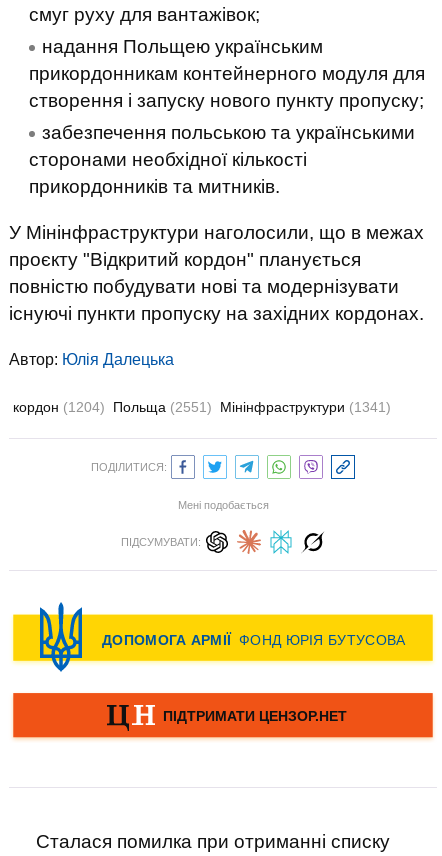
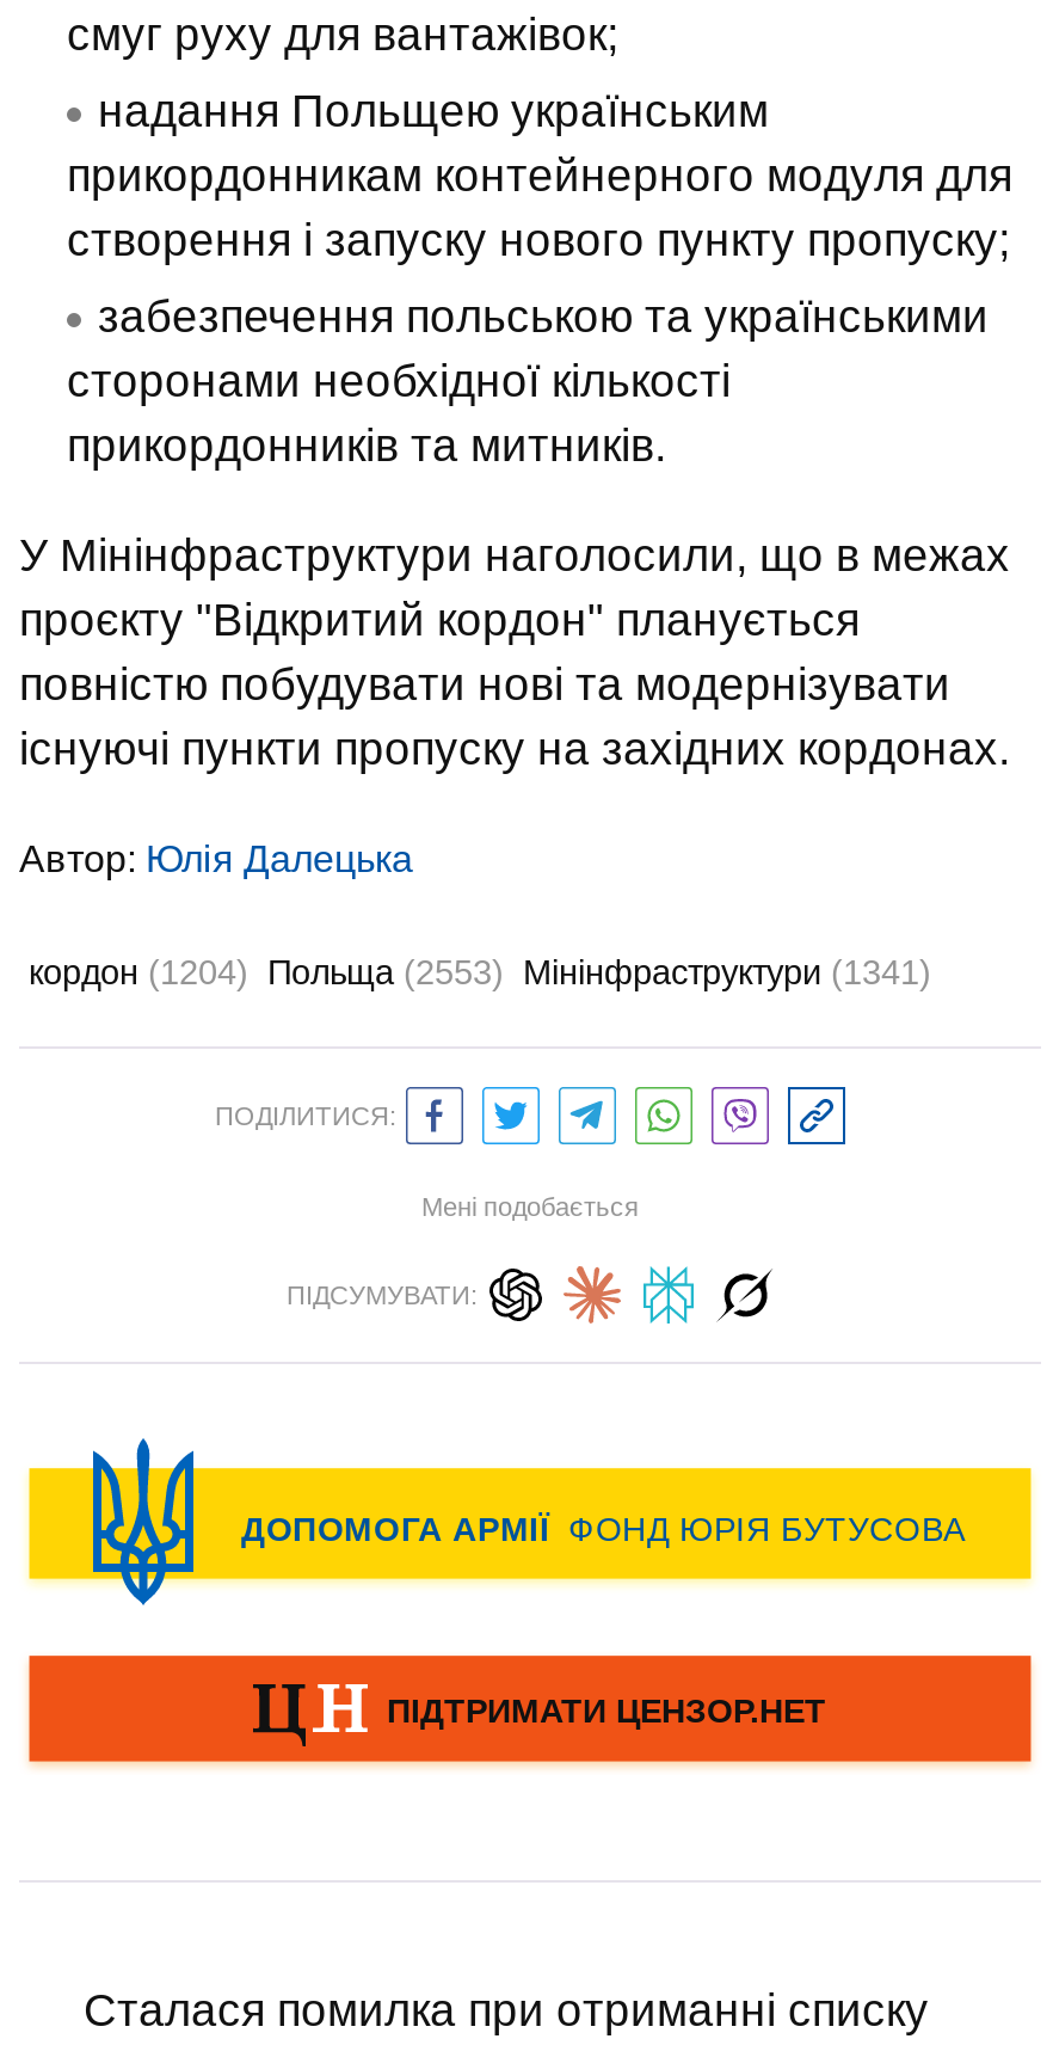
[13,399,391,415] кордон (1204) Польща (2551) Мінінфраструктури (1341) -> [29,953,931,991] кордон (1204) Польща (2553) Мінінфраструктури (1341)

